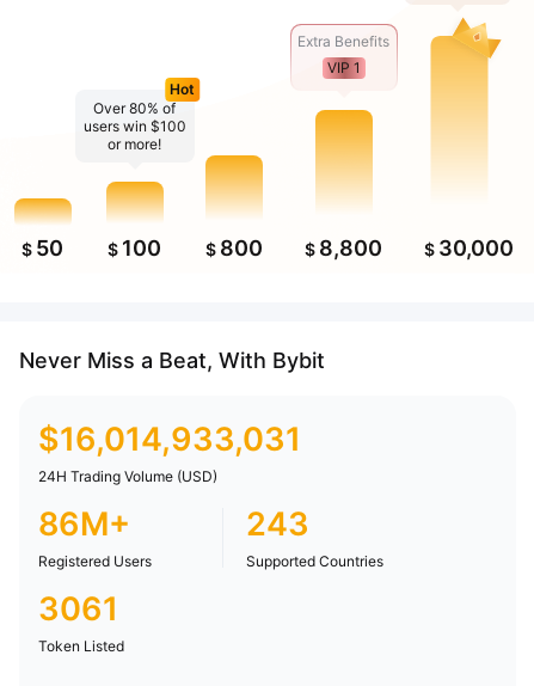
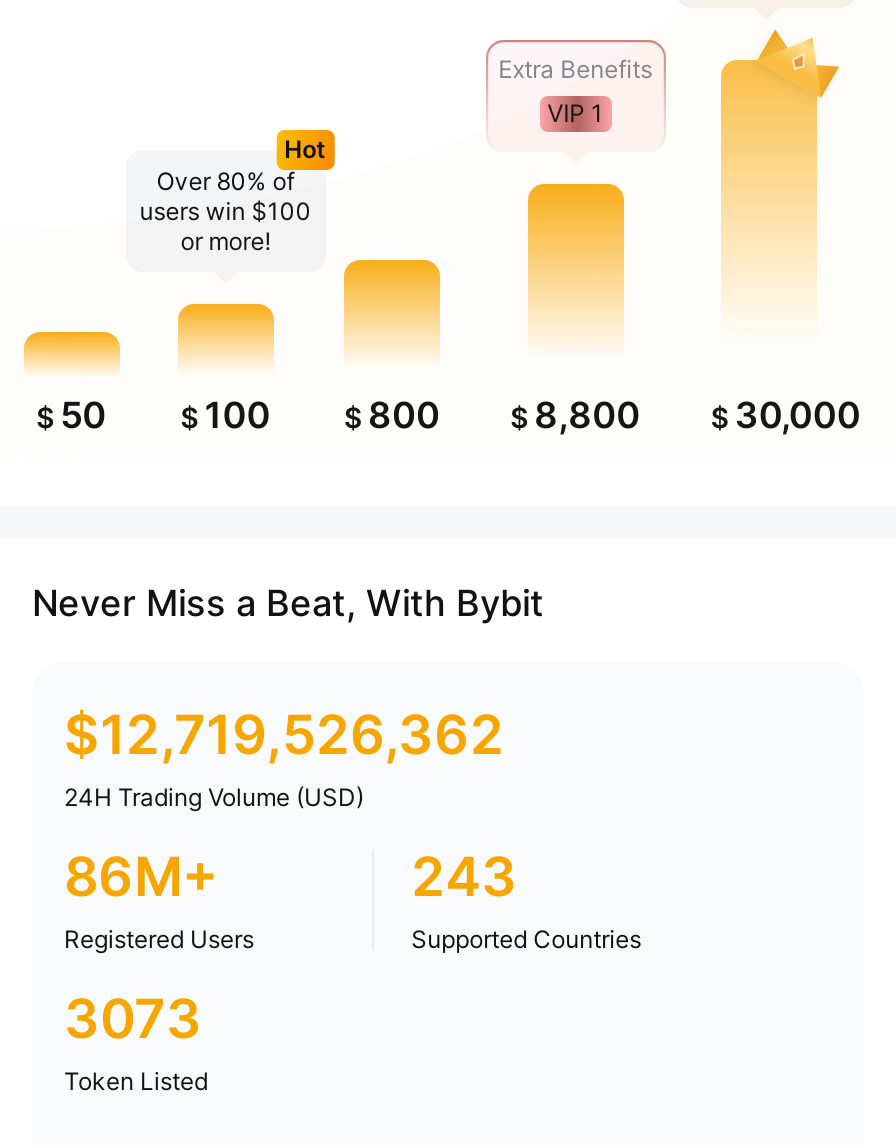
[38,419,301,459] $16,014,933,031 -> [64,702,504,768] $12,719,526,362
[38,589,118,629] 3061 -> [64,986,202,1052] 3073

